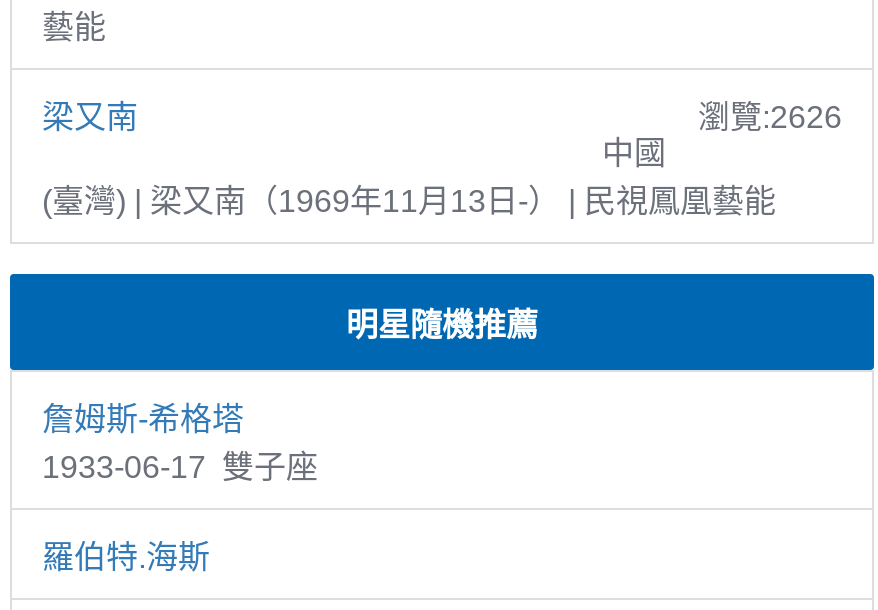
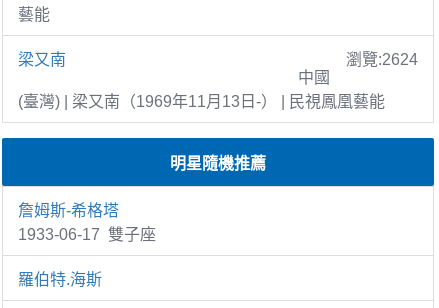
[698,99,842,133] 瀏覽:2626 -> [346,51,418,68] 瀏覽:2624

